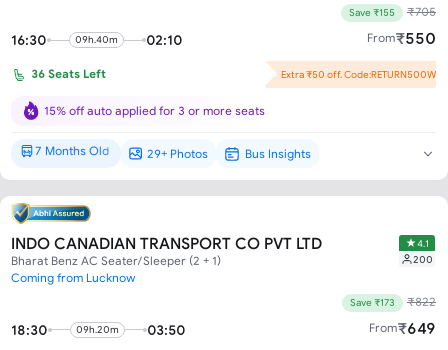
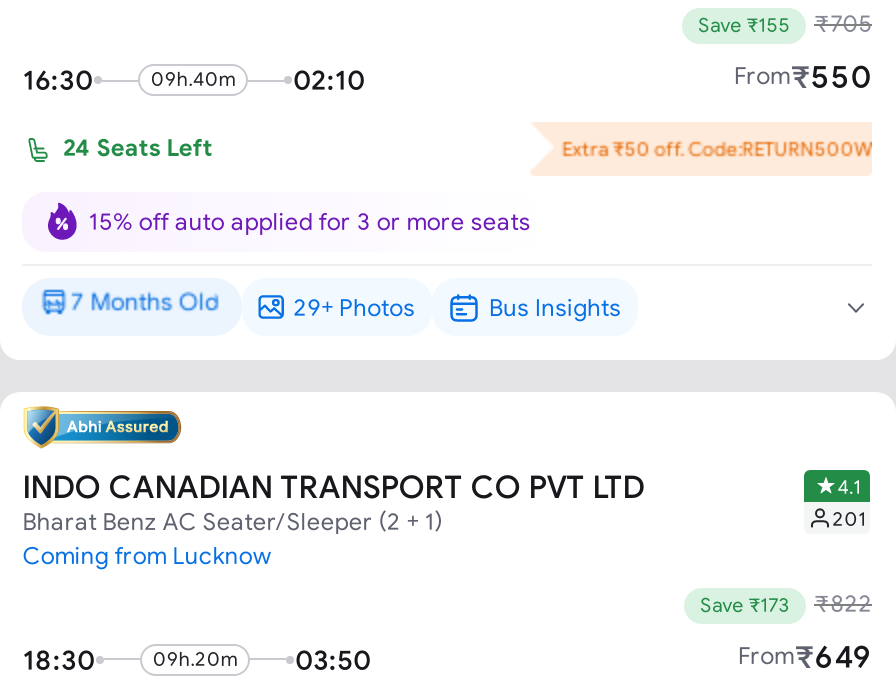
[31,67,106,80] 36 Seats Left -> [62,134,212,160] 24 Seats Left
[413,253,433,264] 200 -> [832,507,866,529] 201

